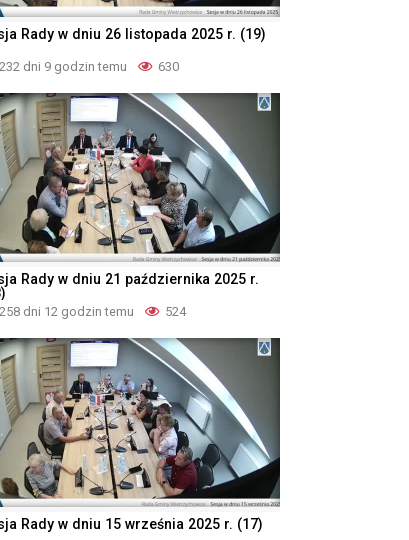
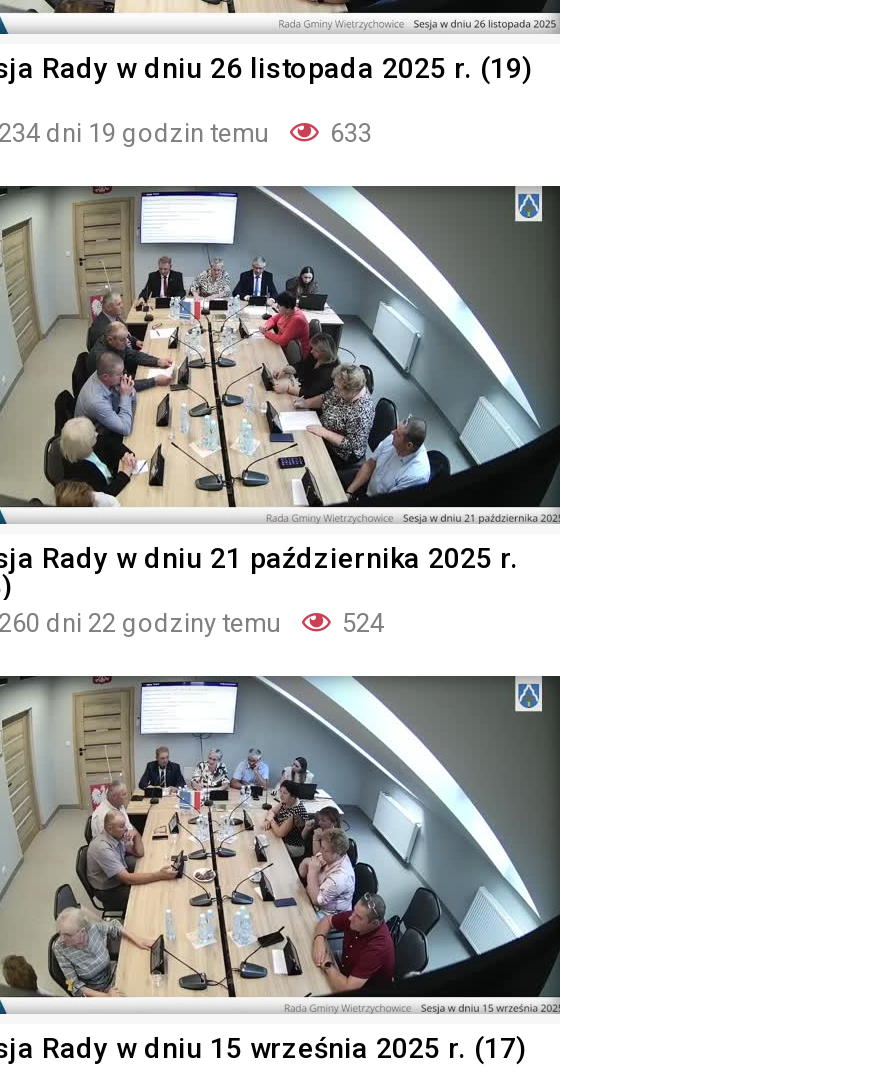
[0,58,130,73] 232 dni 9 godzin temu -> [0,117,274,147] 234 dni 19 godzin temu
[158,58,179,73] 630 -> [330,117,372,147] 633
[0,303,137,318] 258 dni 12 godzin temu -> [0,607,286,637] 260 dni 22 godziny temu

